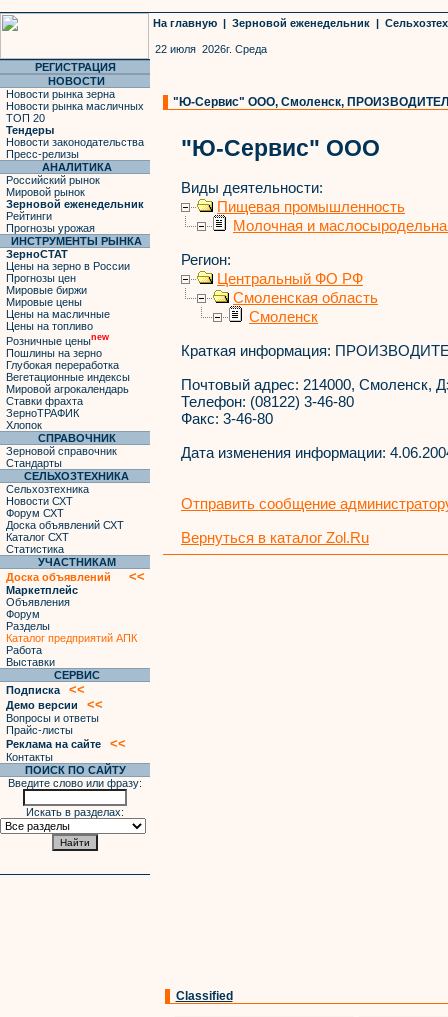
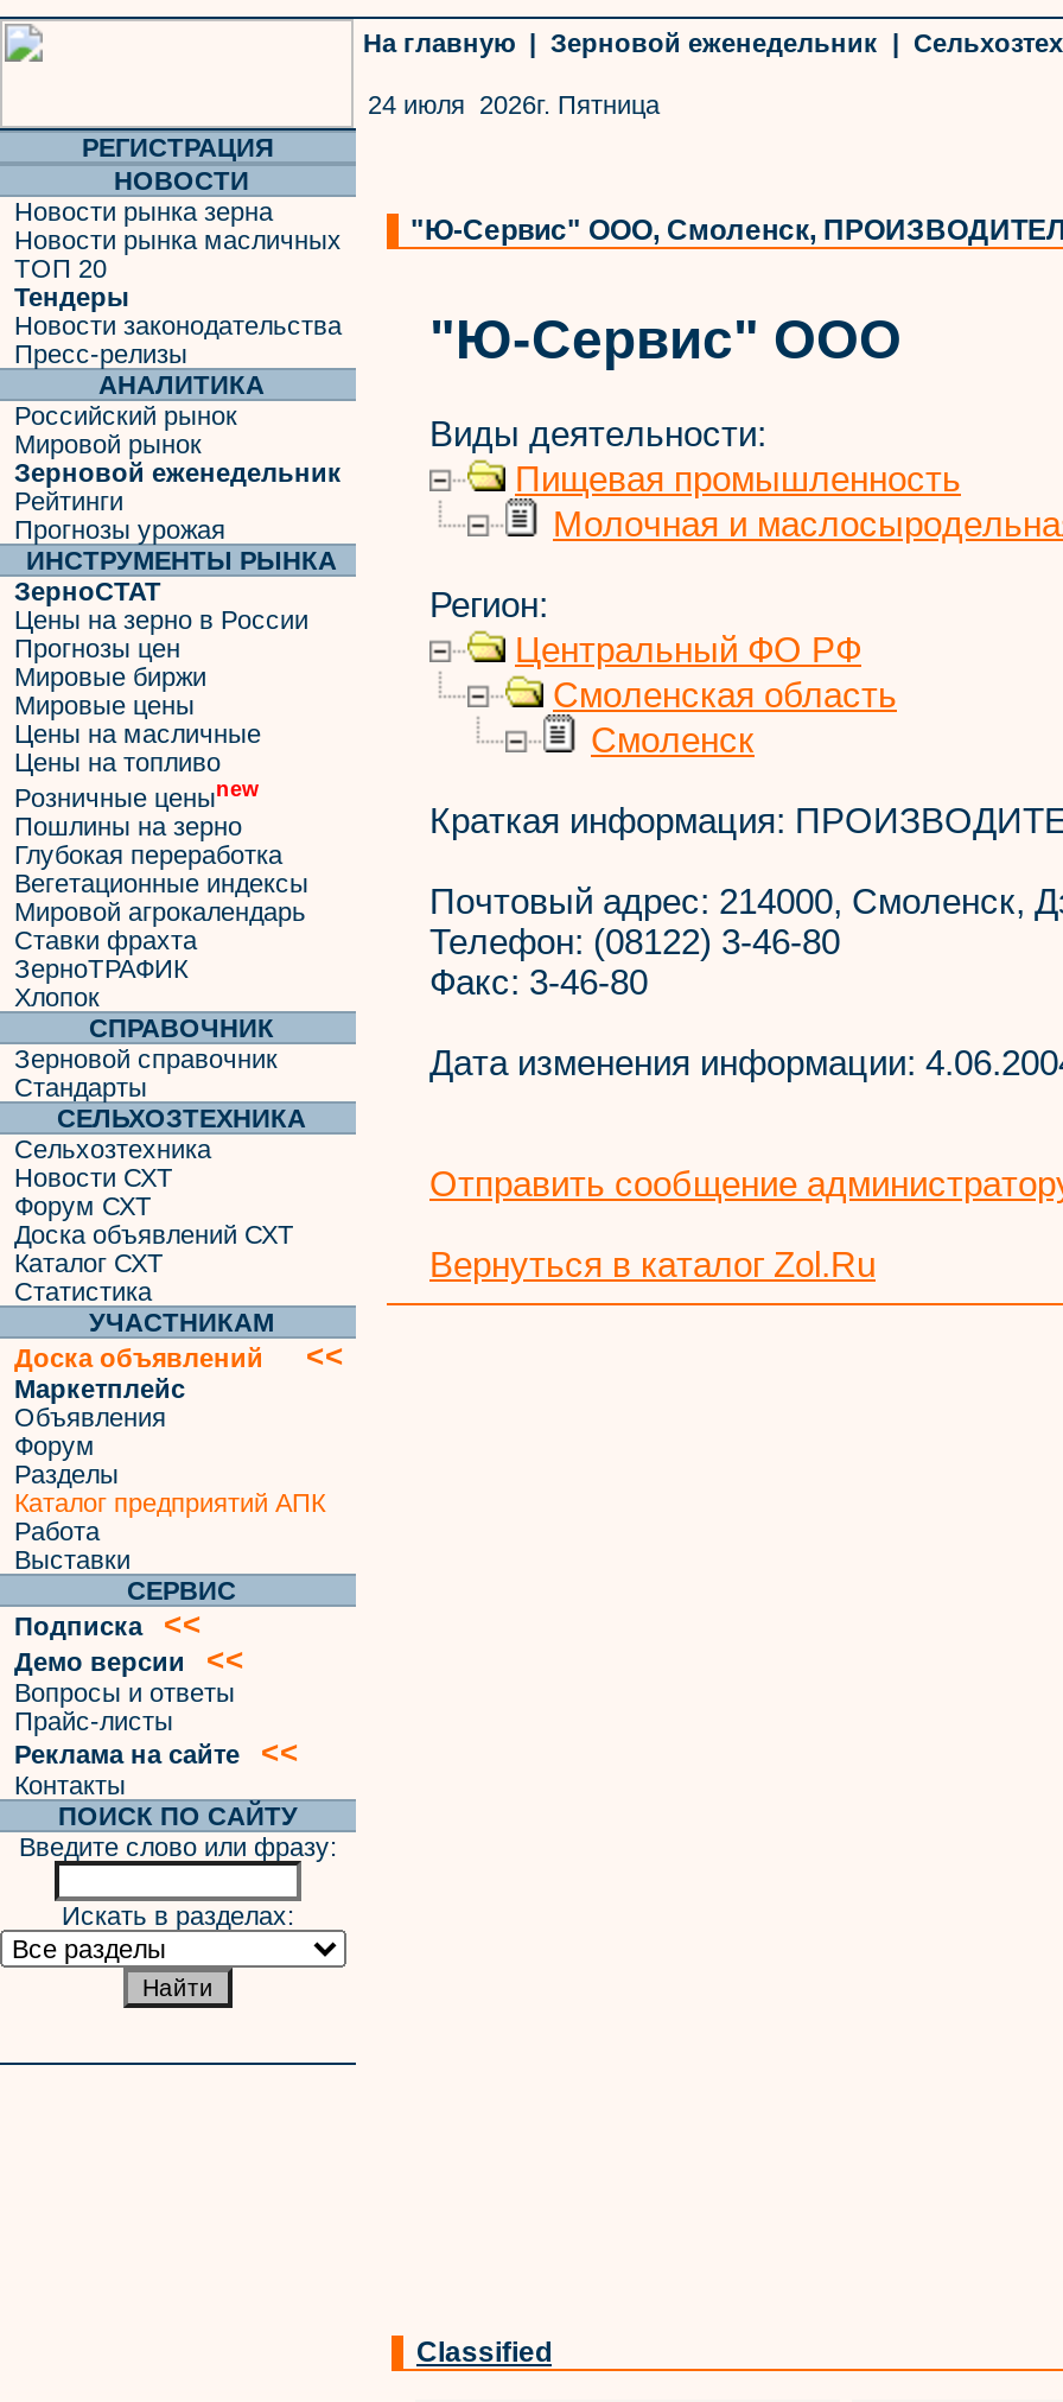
[149,43,267,55] 22 июля 2026г. Среда -> [354,90,660,119] 24 июля 2026г. Пятница

